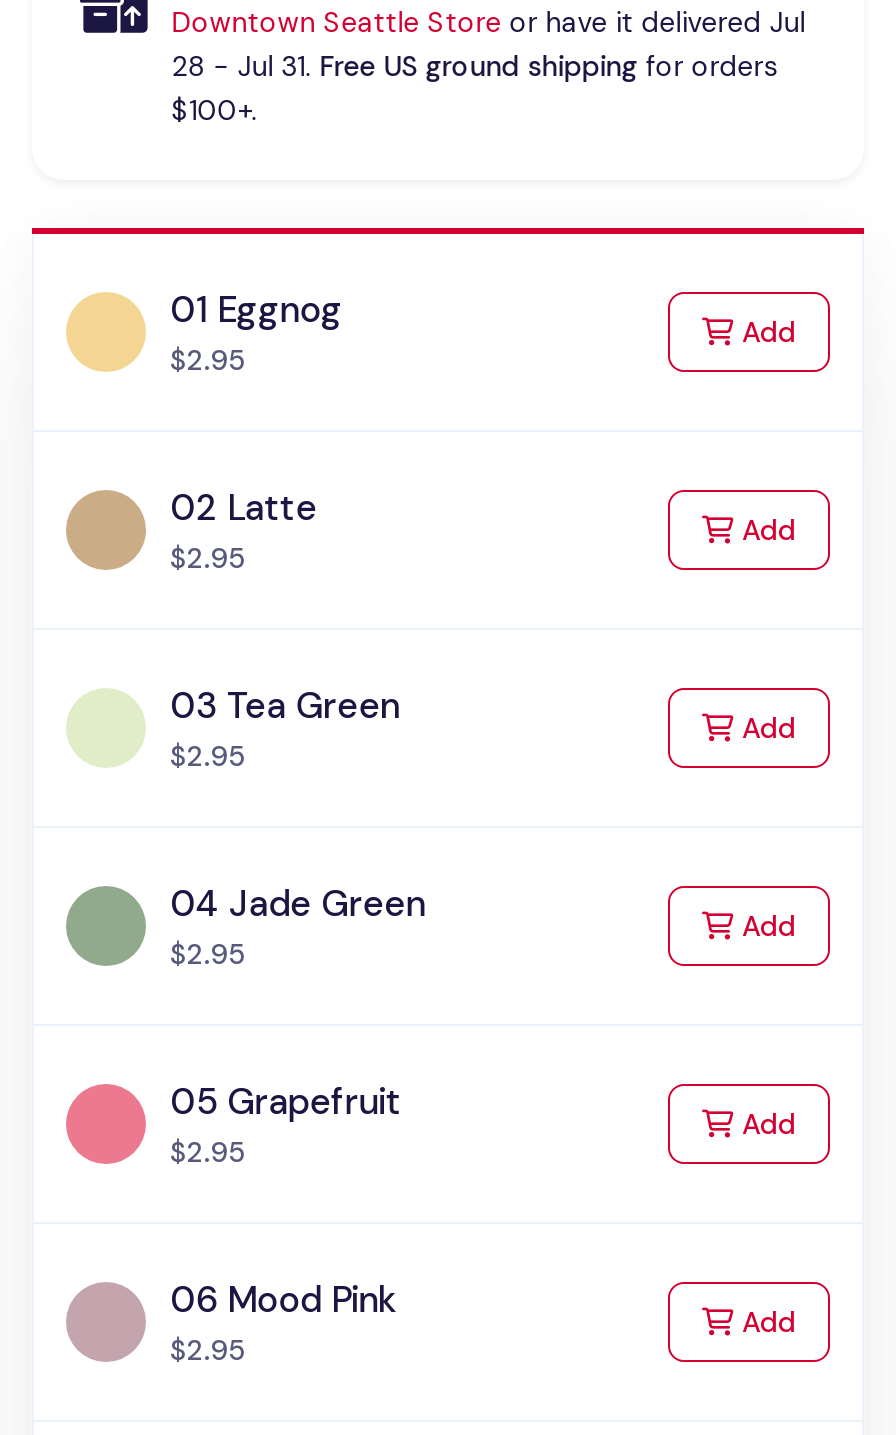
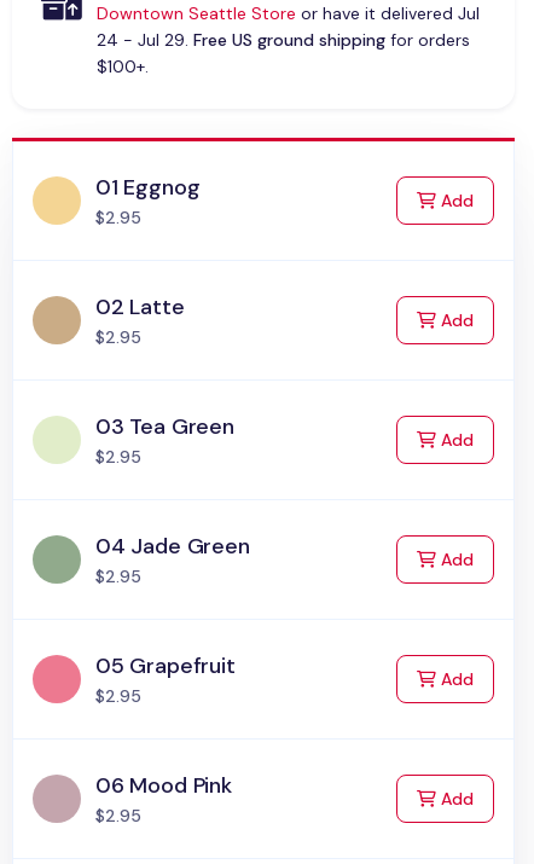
[172,48,778,84] 28 - Jul 31. Free US ground shipping for orders -> [96,29,470,51] 24 - Jul 29. Free US ground shipping for orders

